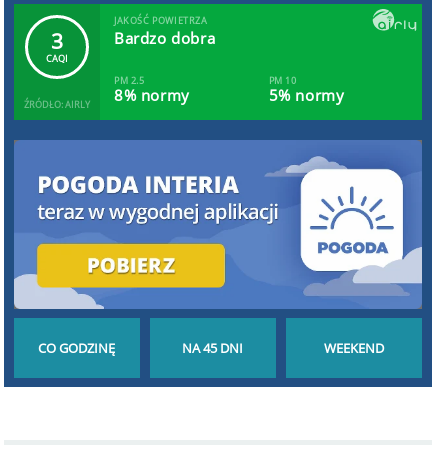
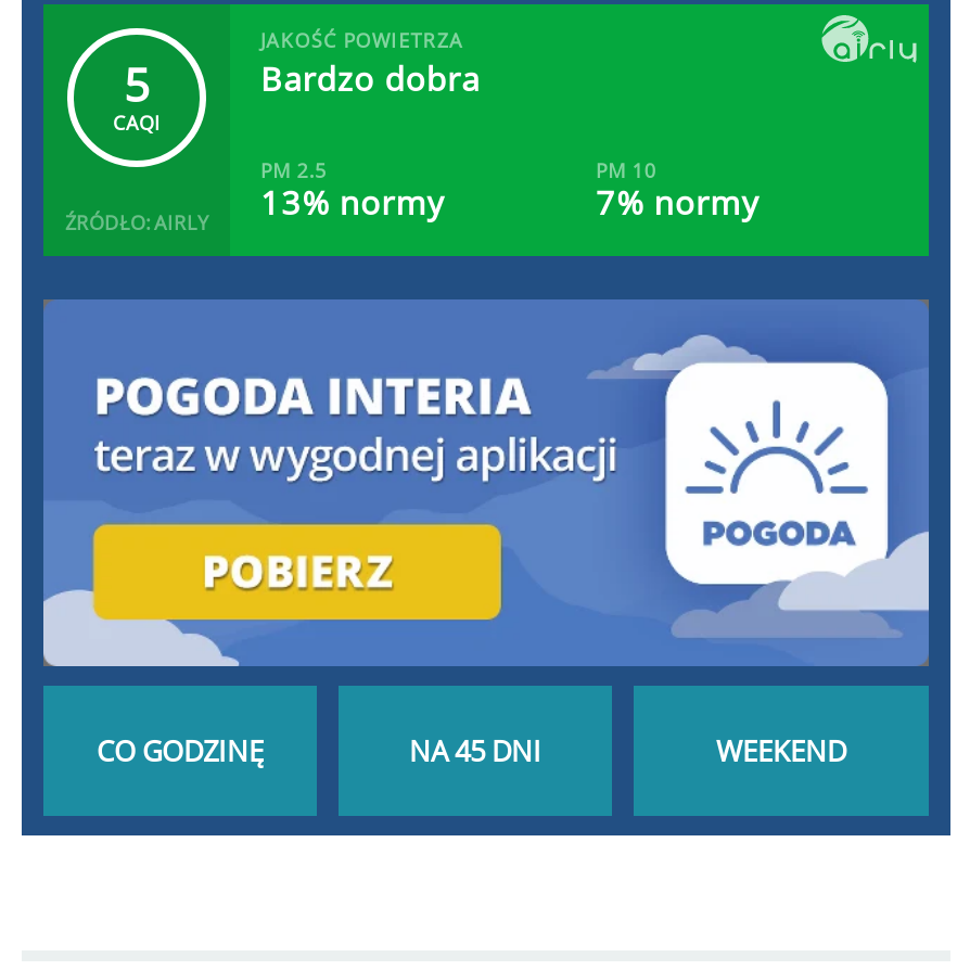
[51,27,63,55] 3 -> [124,54,150,115] 5
[24,85,190,111] ŹRÓDŁO: AIRLY 8% normy -> [65,180,446,237] ŹRÓDŁO: AIRLY 13% normy
[268,85,344,105] 5% normy -> [596,180,760,224] 7% normy

